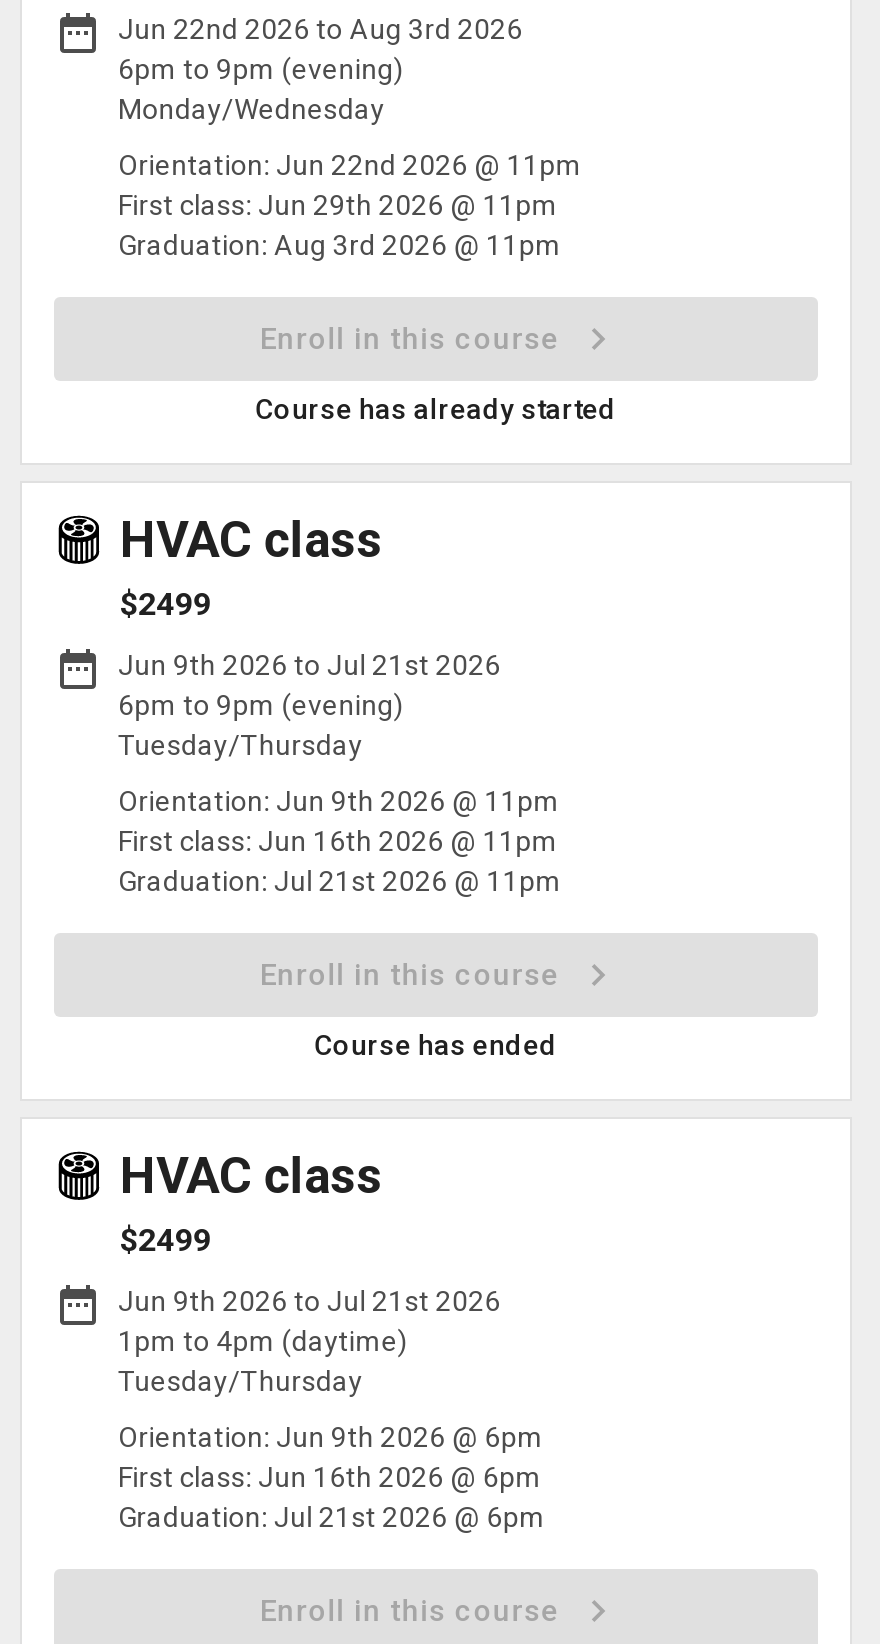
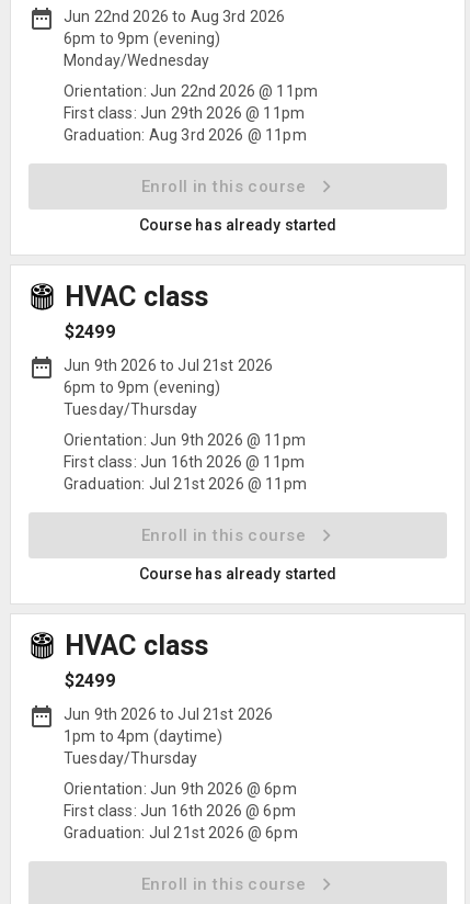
[314,1029,558,1061] Course has ended -> [139,565,337,583] Course has already started

